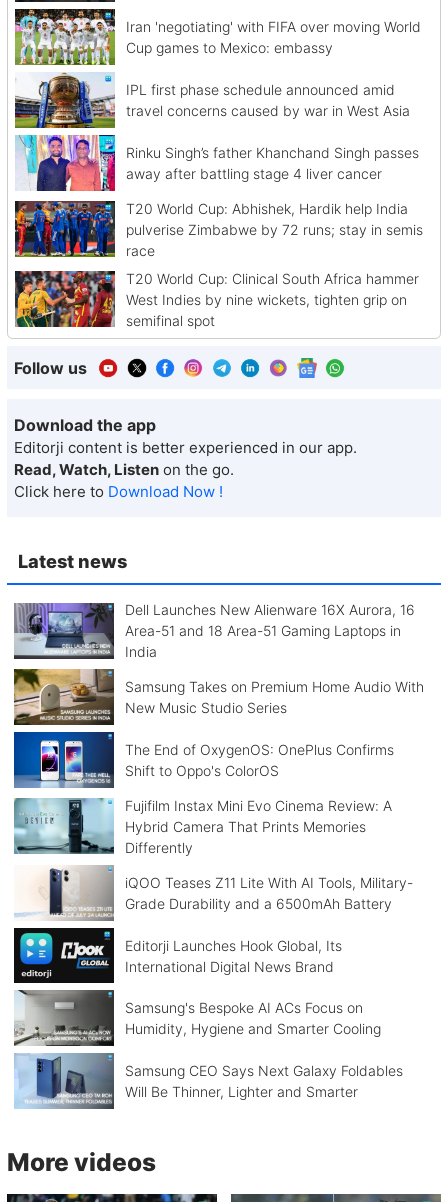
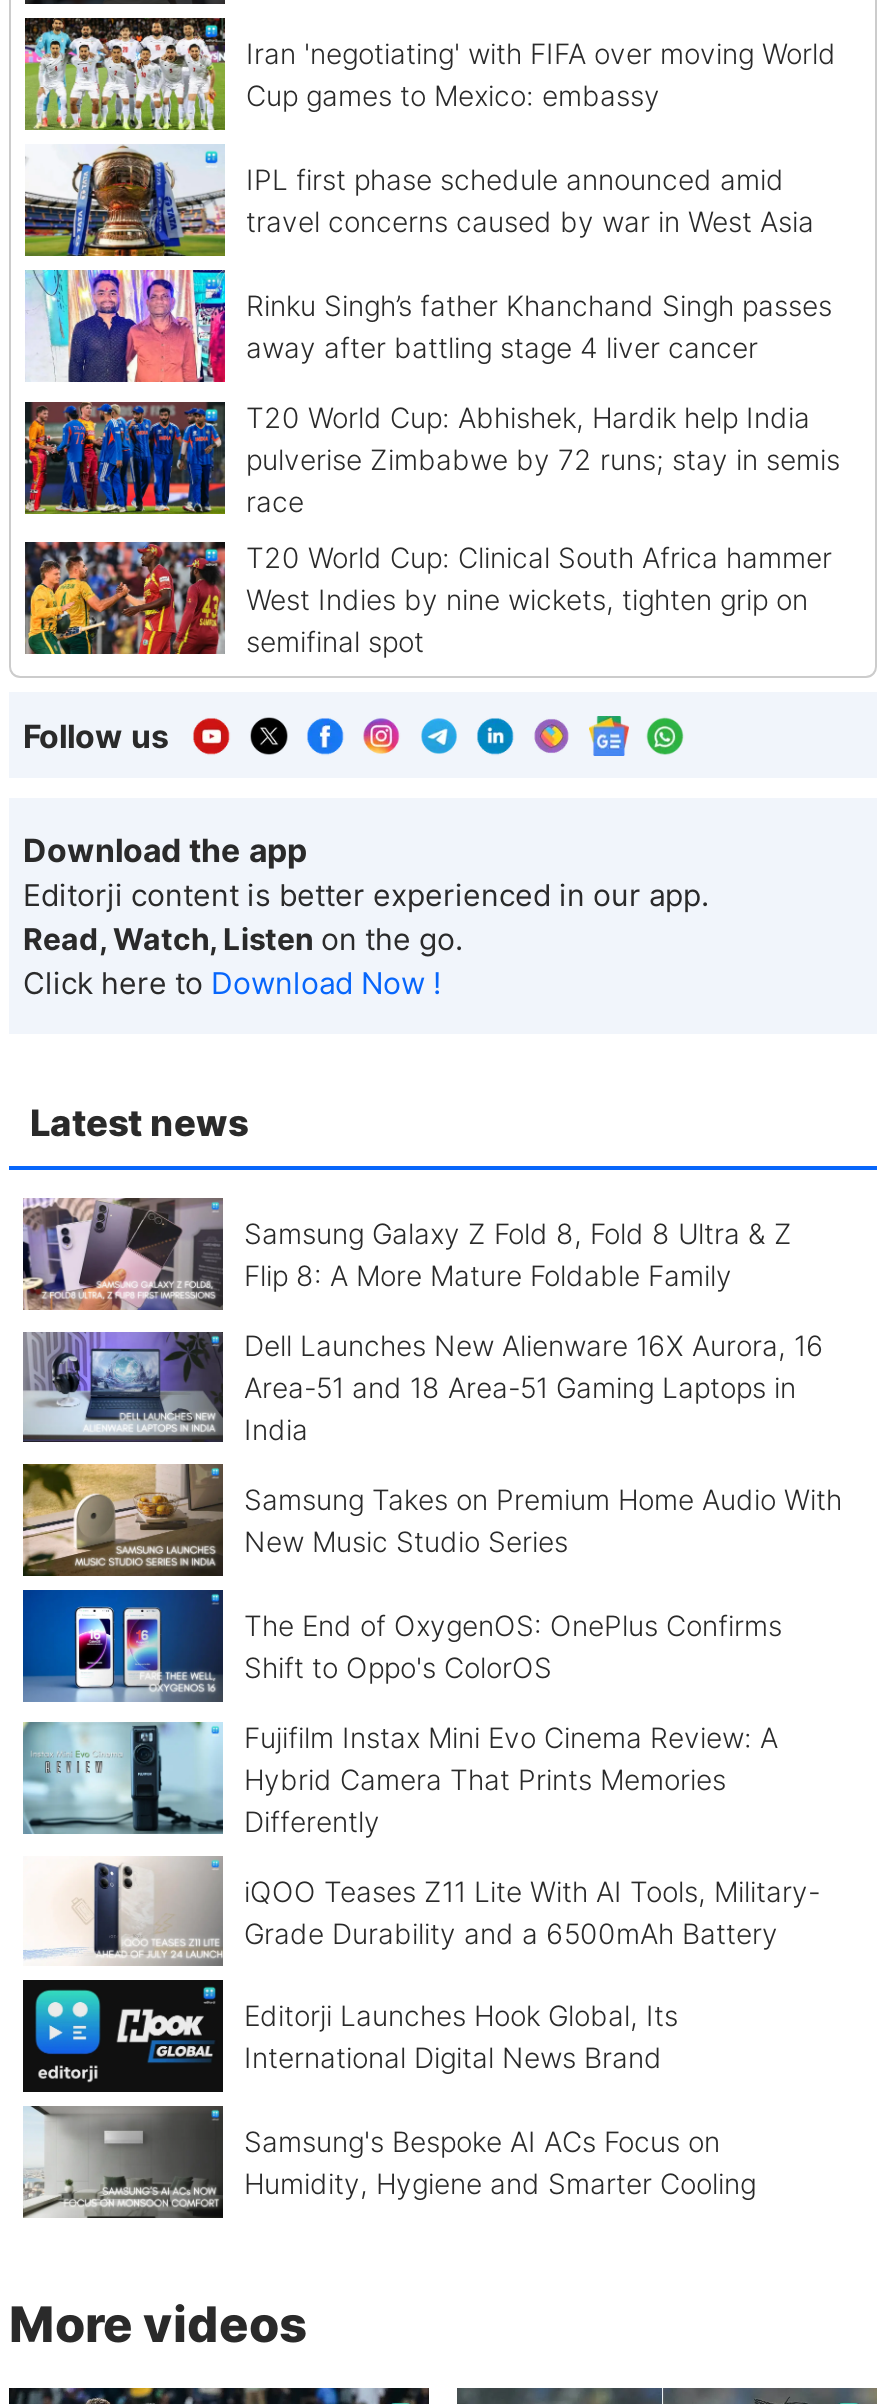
none -> [23,1196,792,1312] [image] | Samsung Galaxy Z Fold 8, Fold 8 Ultra & Z | Flip 8: A More Mature Foldable Family
moved [12,601,423,1037] -> [19,1328,842,2200]: [image] | Dell Launches New Alienware 16X Aurora, 16 | Area-51 and 18 Area-51 Gaming Laptops in | ... | Samsung's Bespoke AI ACs Focus on | Humidity, Hygiene and Smarter Cooling
[14,1053,402,1109] [image] | Samsung CEO Says Next Galaxy Foldables | Will Be Thinner, Lighter and Smarter -> none

